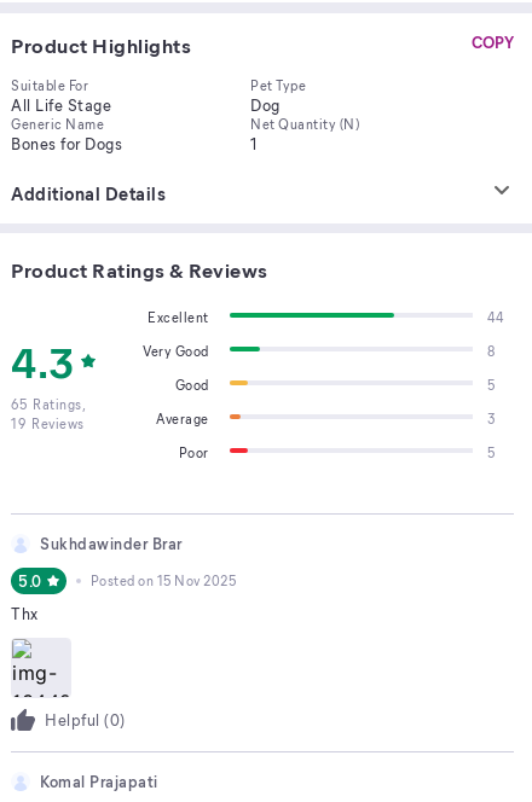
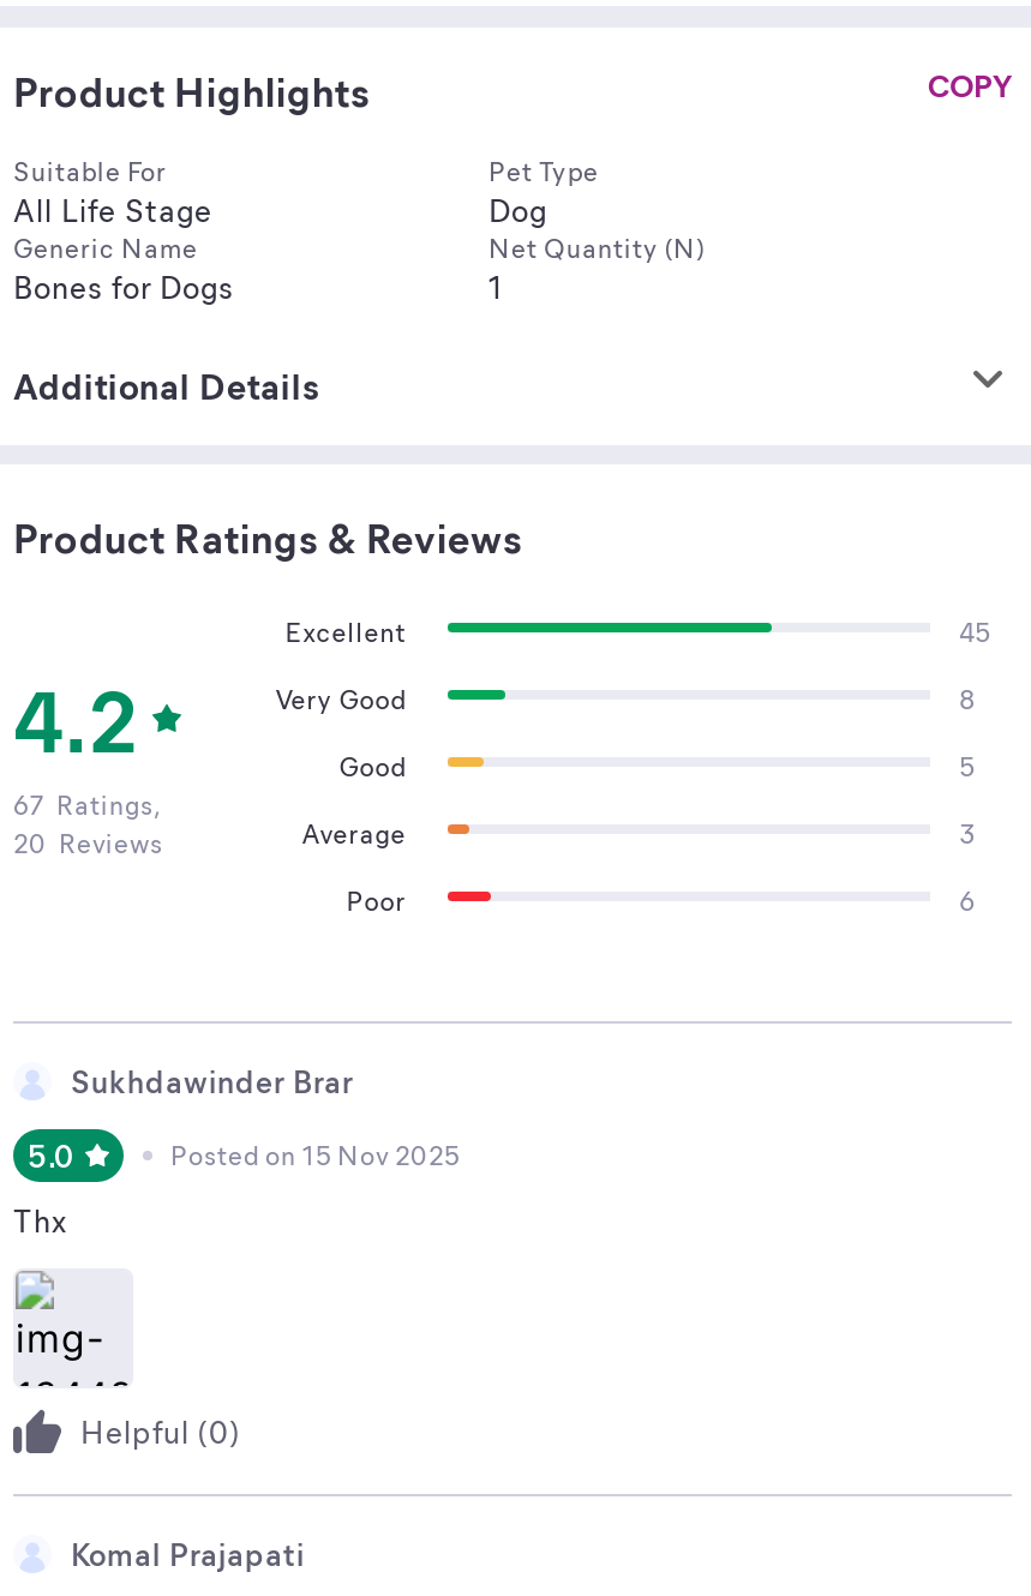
[488,308,503,326] 44 -> [959,613,991,649] 45
[11,332,74,389] 4.3 -> [13,661,139,774] 4.2
[11,395,86,413] 65 Ratings, -> [13,786,162,822] 67 Ratings,
[11,414,84,432] 19 Reviews -> [13,824,163,860] 20 Reviews
[488,443,495,461] 5 -> [959,882,975,918] 6

